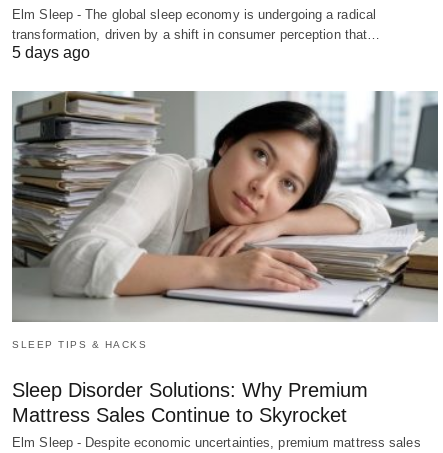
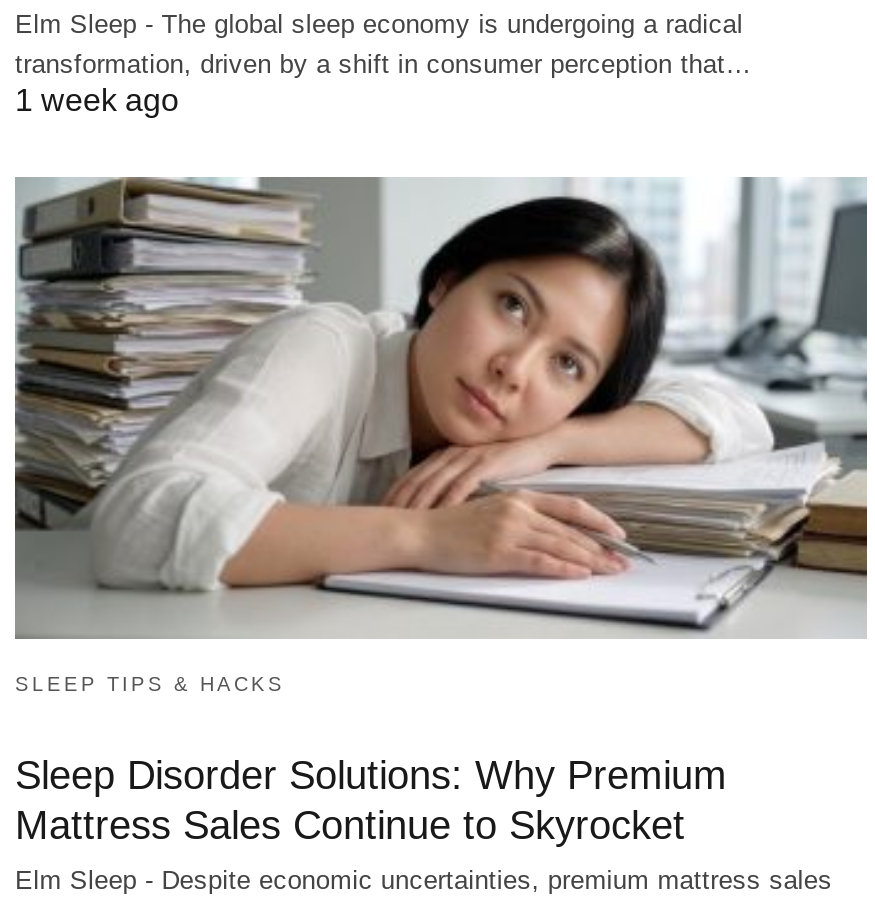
[12,44,90,61] 5 days ago -> [15,83,179,117] 1 week ago

